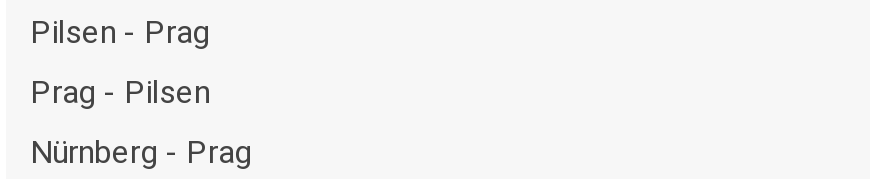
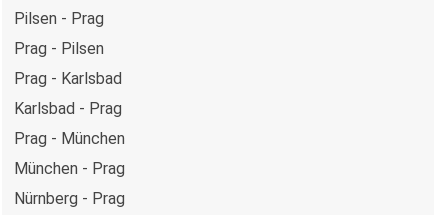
none -> [14,68,125,177] Prag - Karlsbad | Karlsbad - Prag | Prag - München | München - Prag

